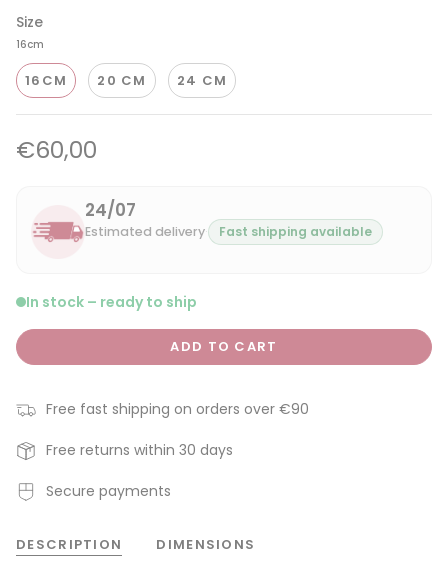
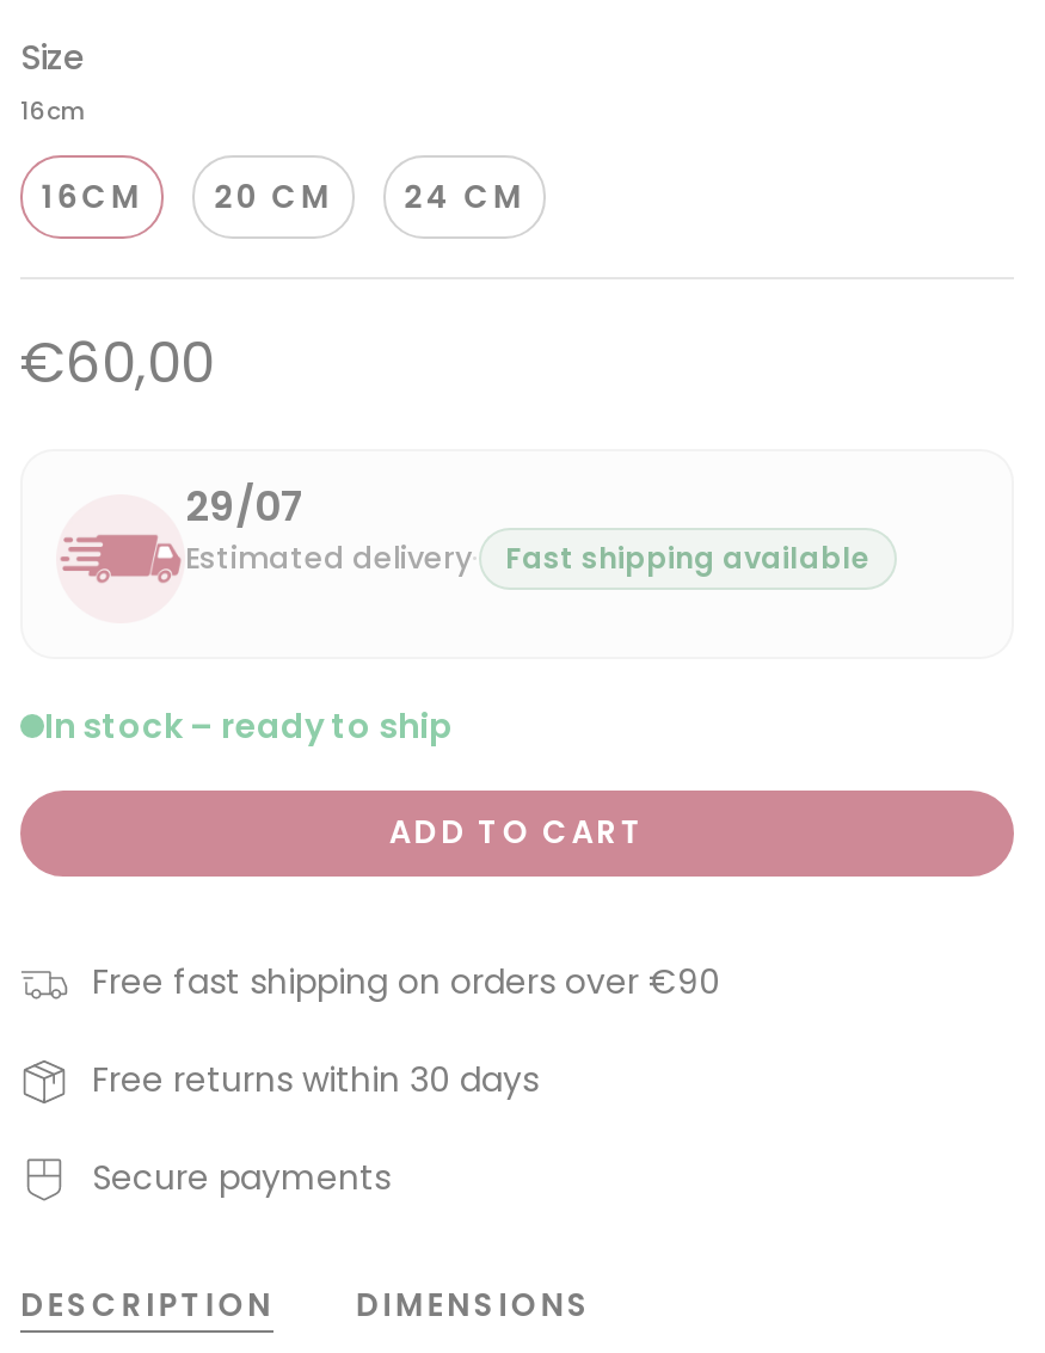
[85,198,136,222] 24/07 -> [185,477,305,535] 29/07

